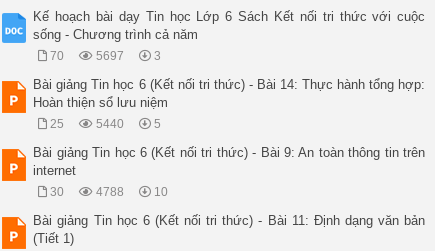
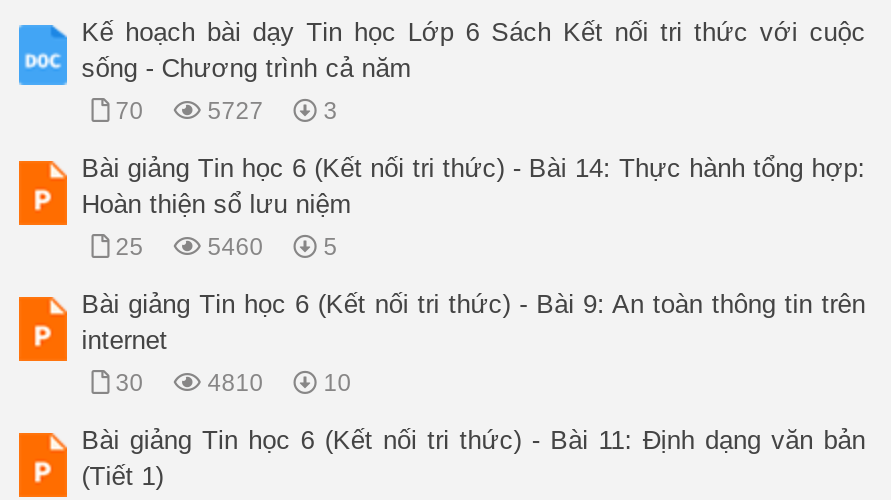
[96,49,124,63] 5697 -> [207,97,263,125] 5727
[96,117,124,131] 5440 -> [207,233,263,261] 5460
[96,185,124,199] 4788 -> [207,369,263,397] 4810

